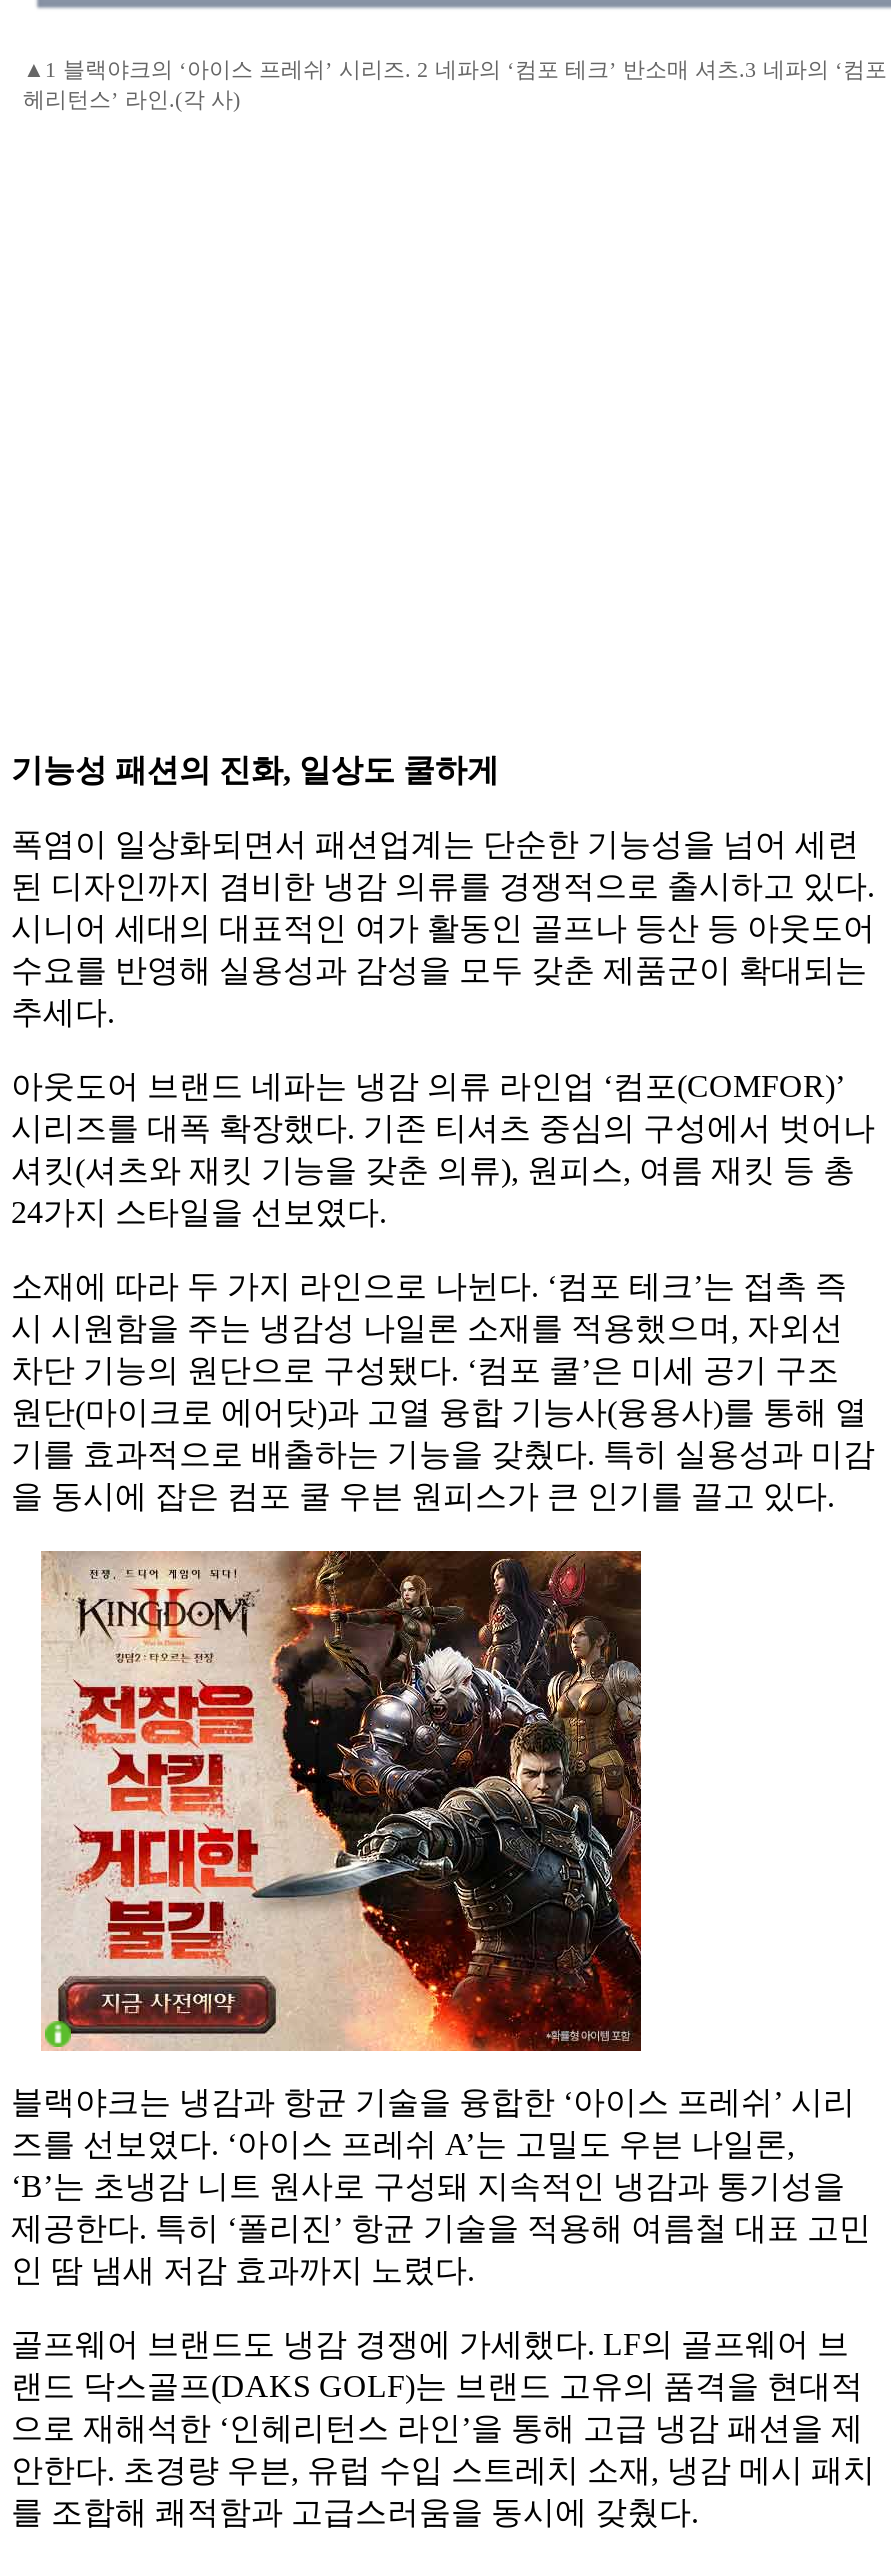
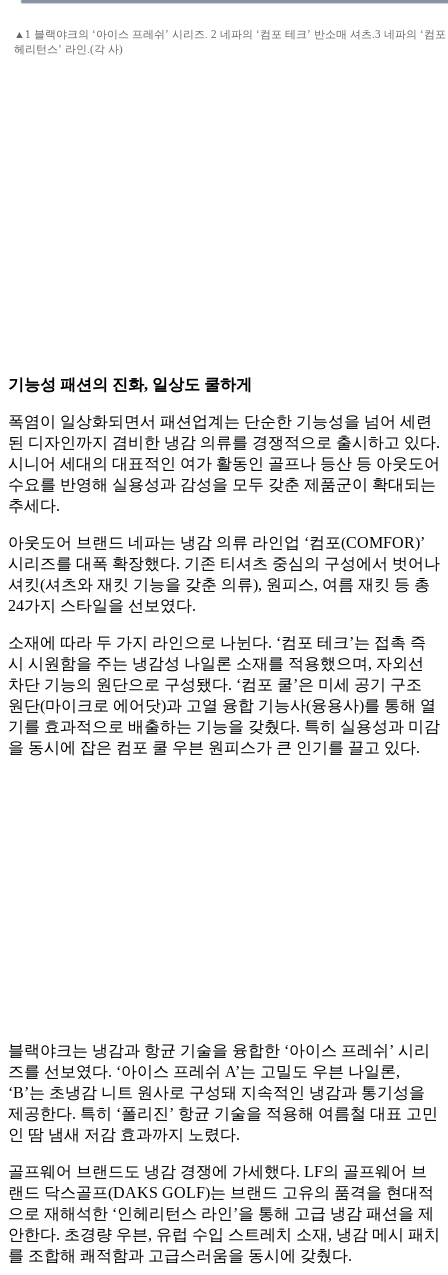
[39,1549,643,2053] [image] -> none

